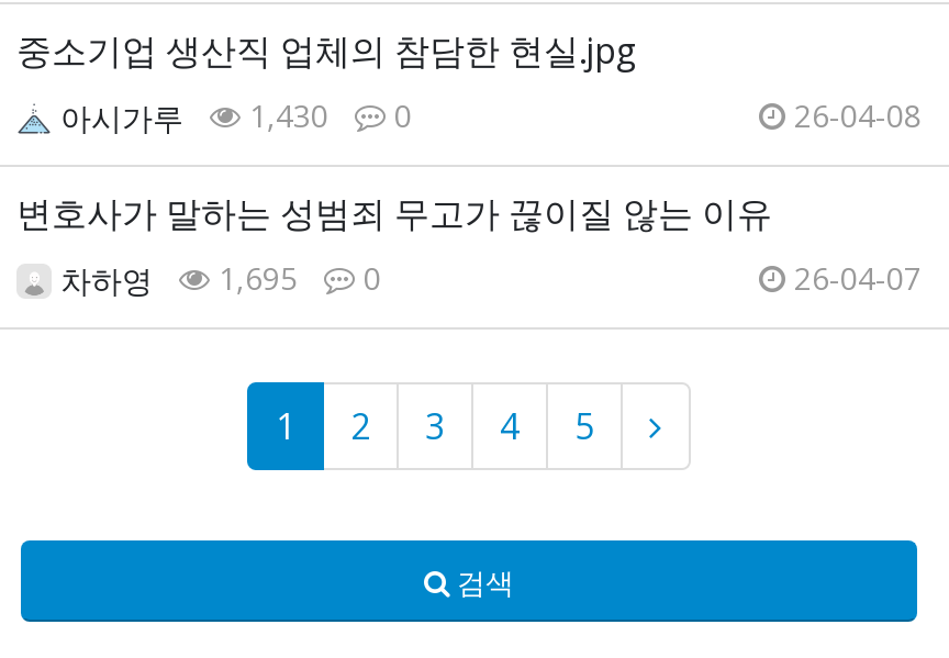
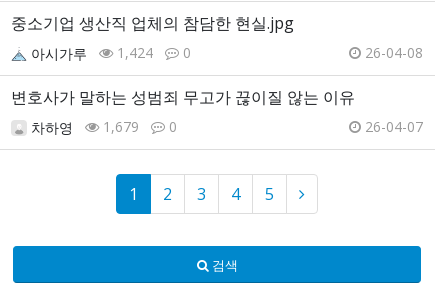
[60,95,412,139] 아시가루 1,430 0 -> [31,43,191,63] 아시가루 1,424 0
[60,257,381,302] 차하영 1,695 0 -> [31,117,177,137] 차하영 1,679 0

